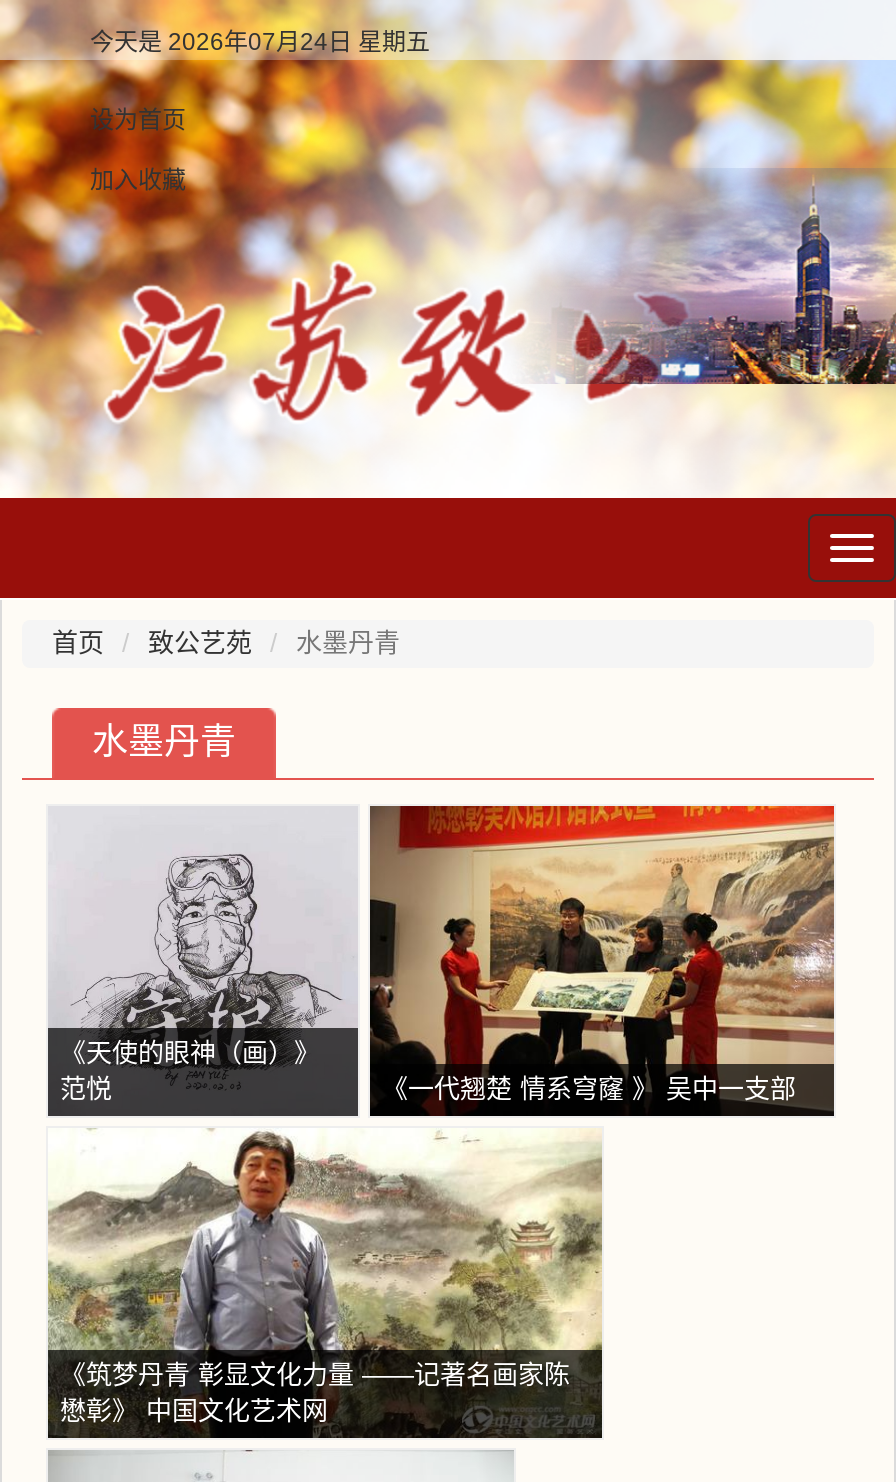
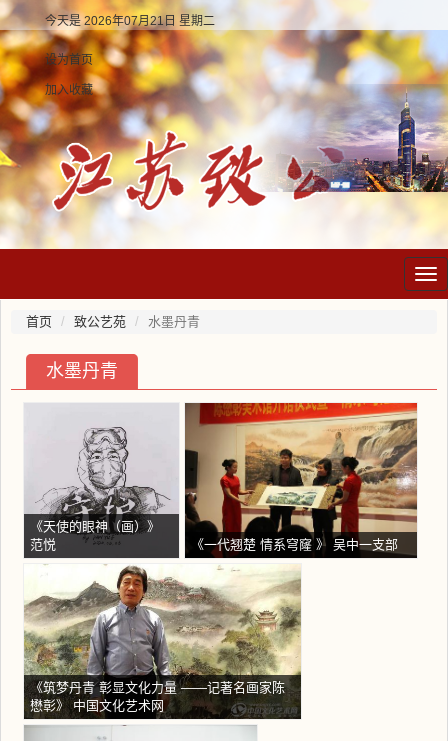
[90,27,430,55] 今天是 2026年07月24日 星期五 -> [45,13,215,27] 今天是 2026年07月21日 星期二

